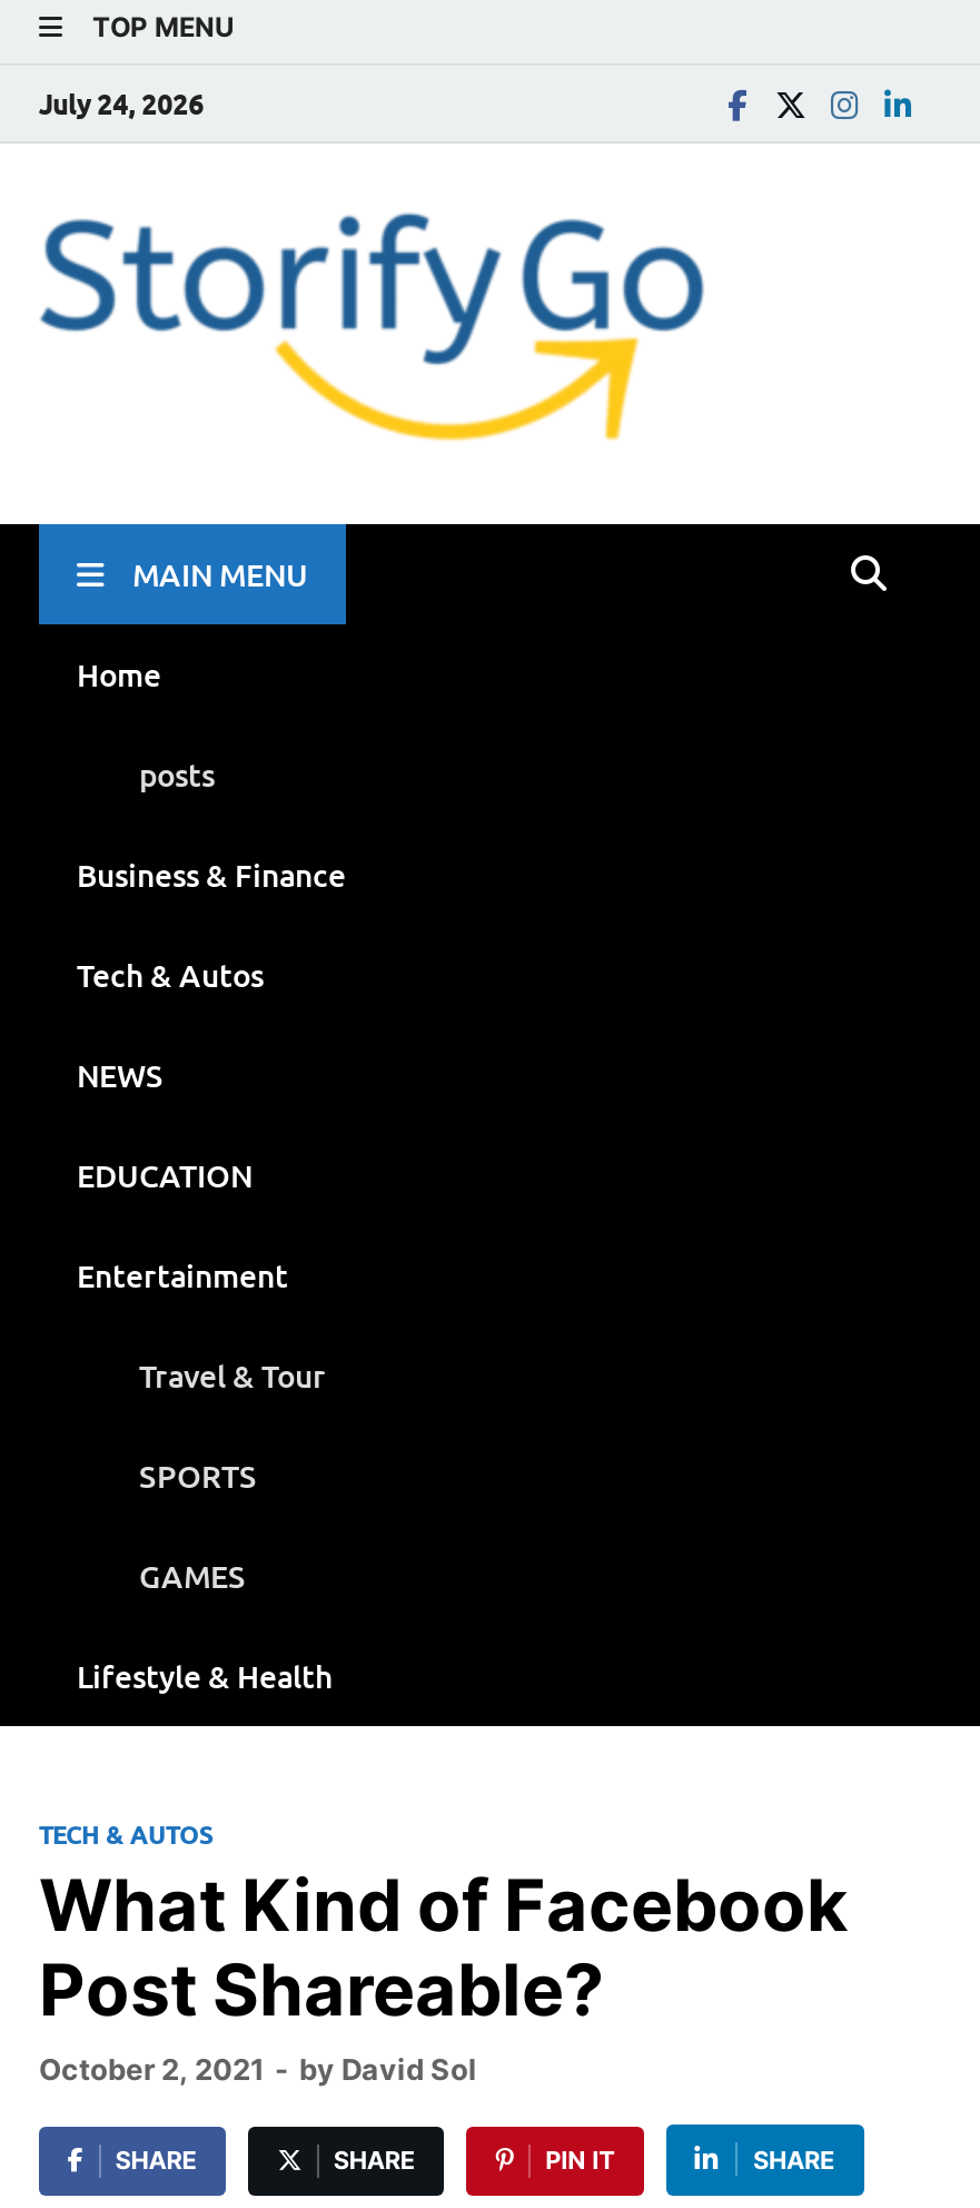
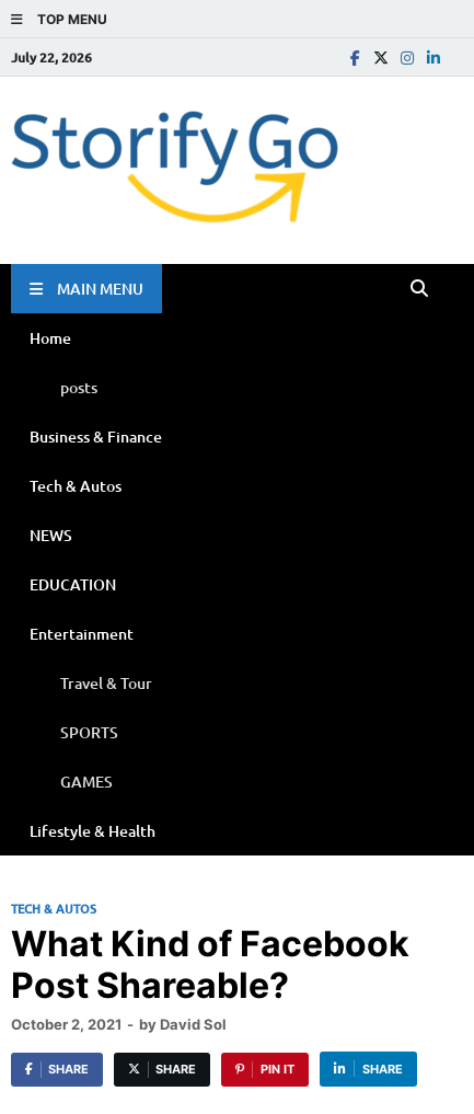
[39,85,204,122] July 24, 2026 -> [11,48,92,66] July 22, 2026

